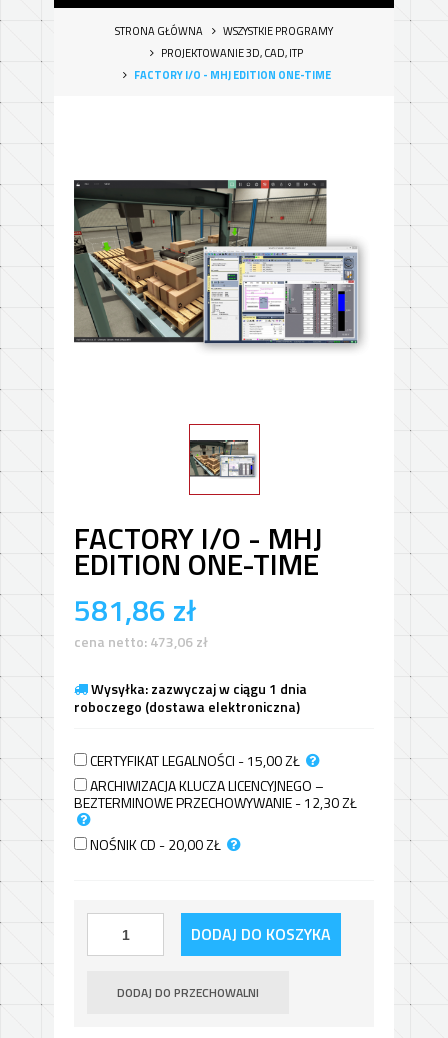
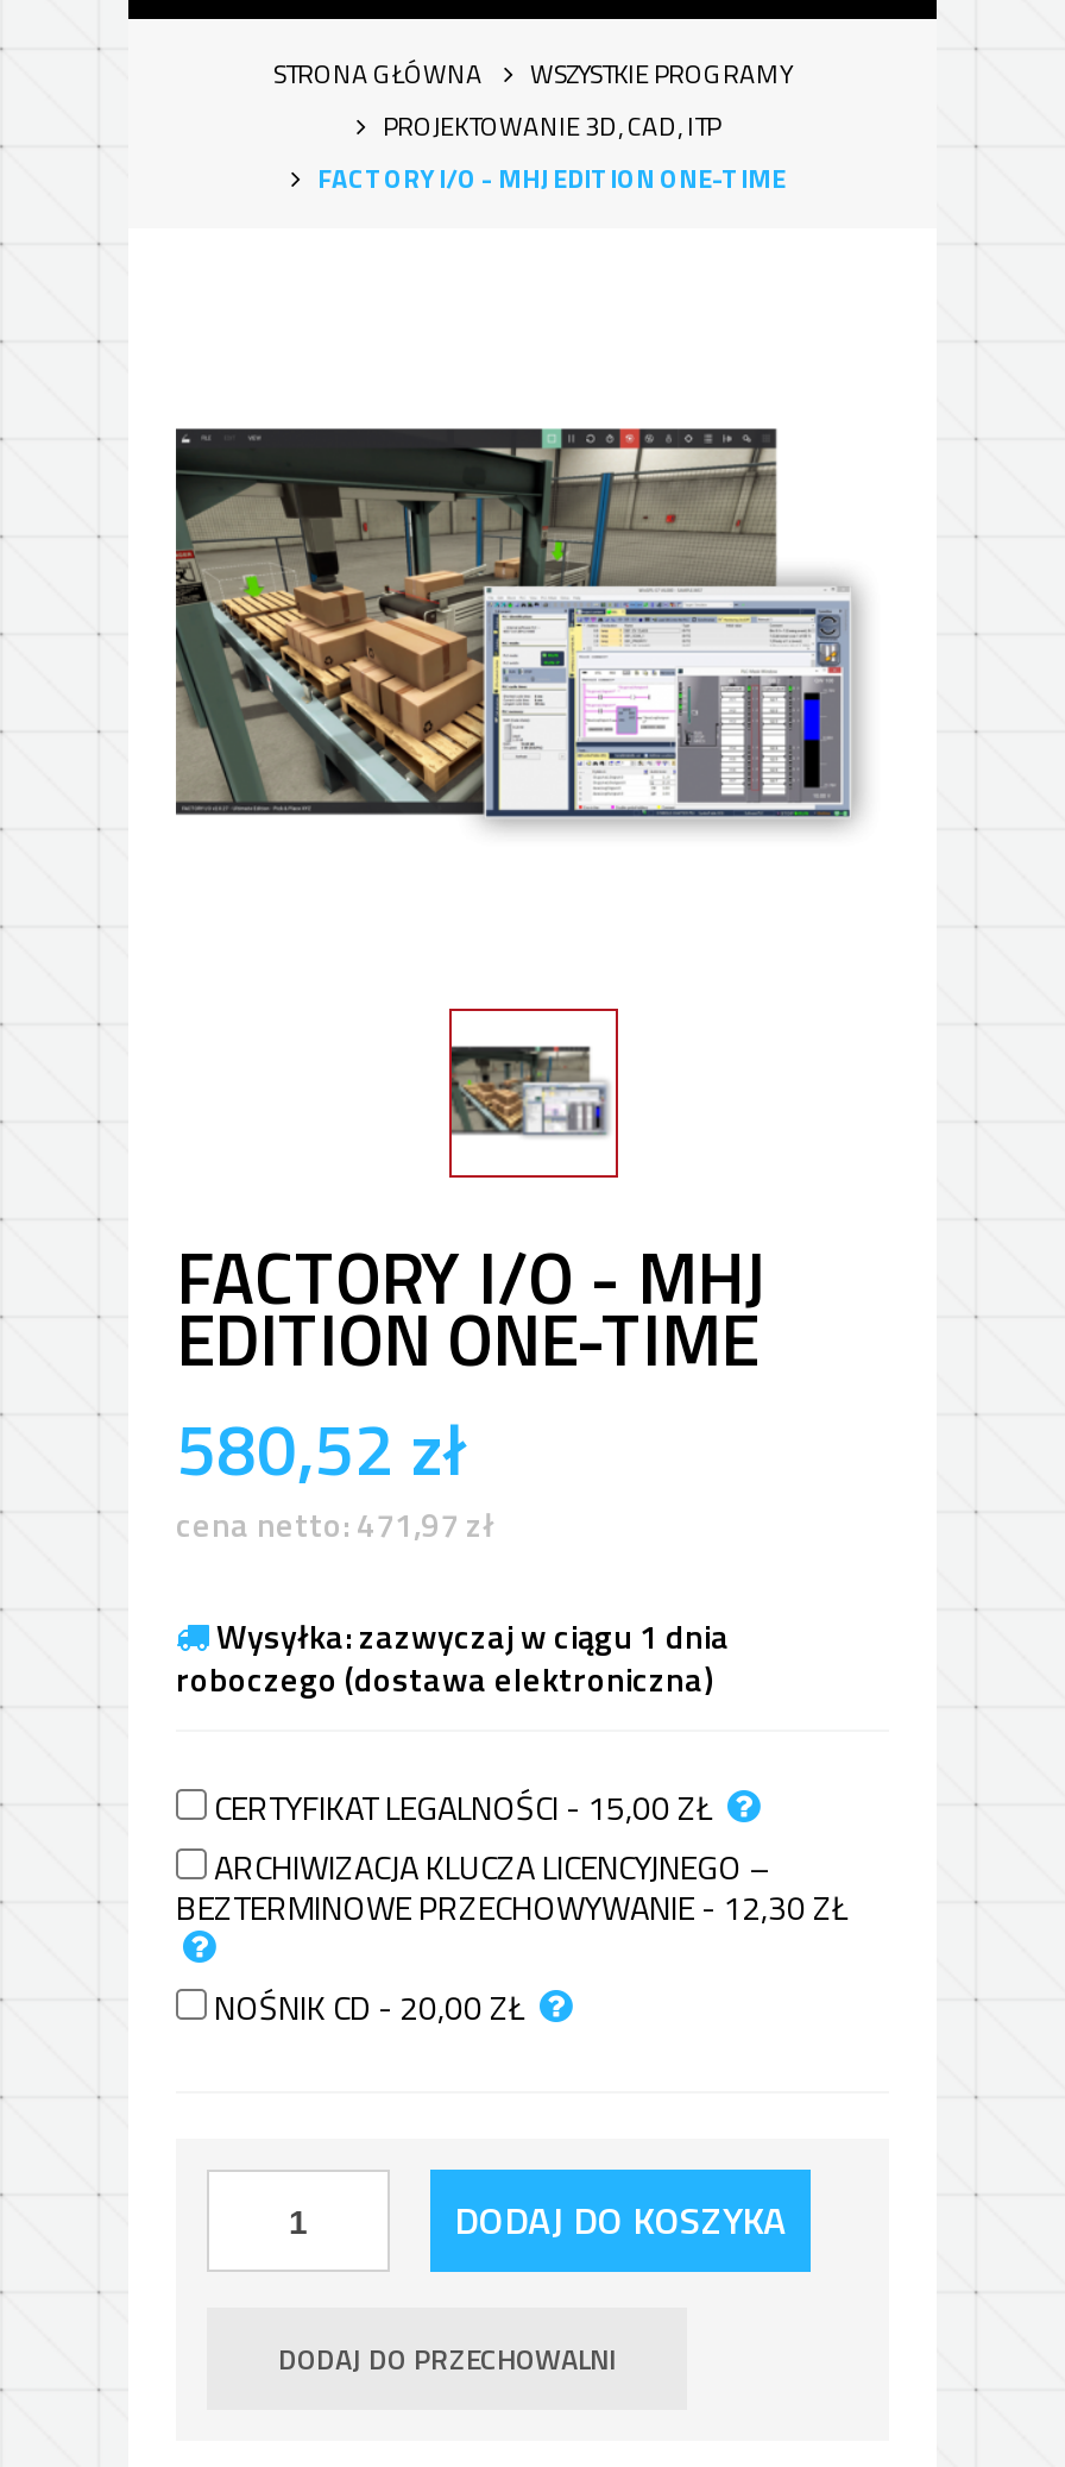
[74,587,197,633] 581,86 zł -> [176,1394,468,1504] 580,52 zł
[74,631,208,652] cena netto: 473,06 zł -> [176,1499,494,1549] cena netto: 471,97 zł

